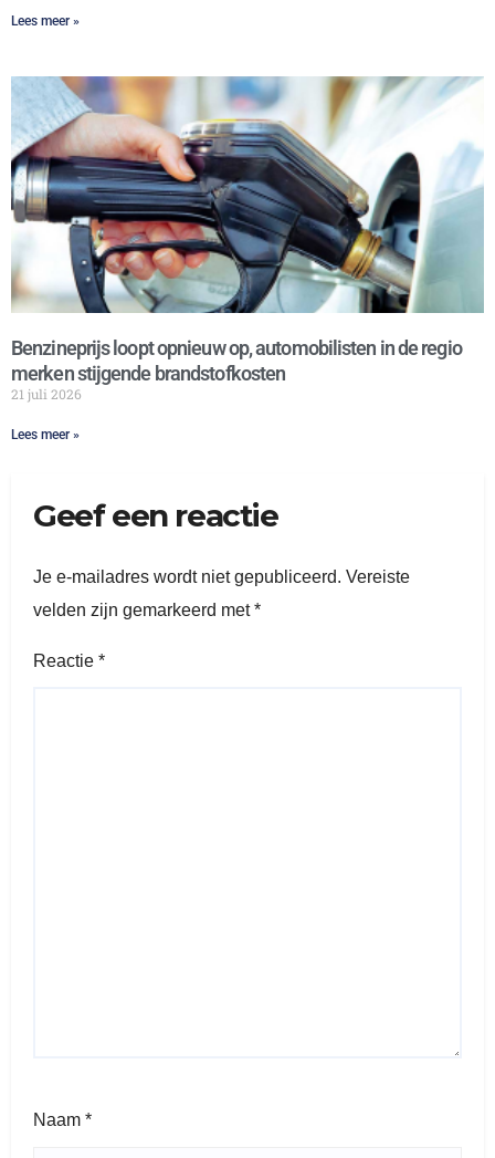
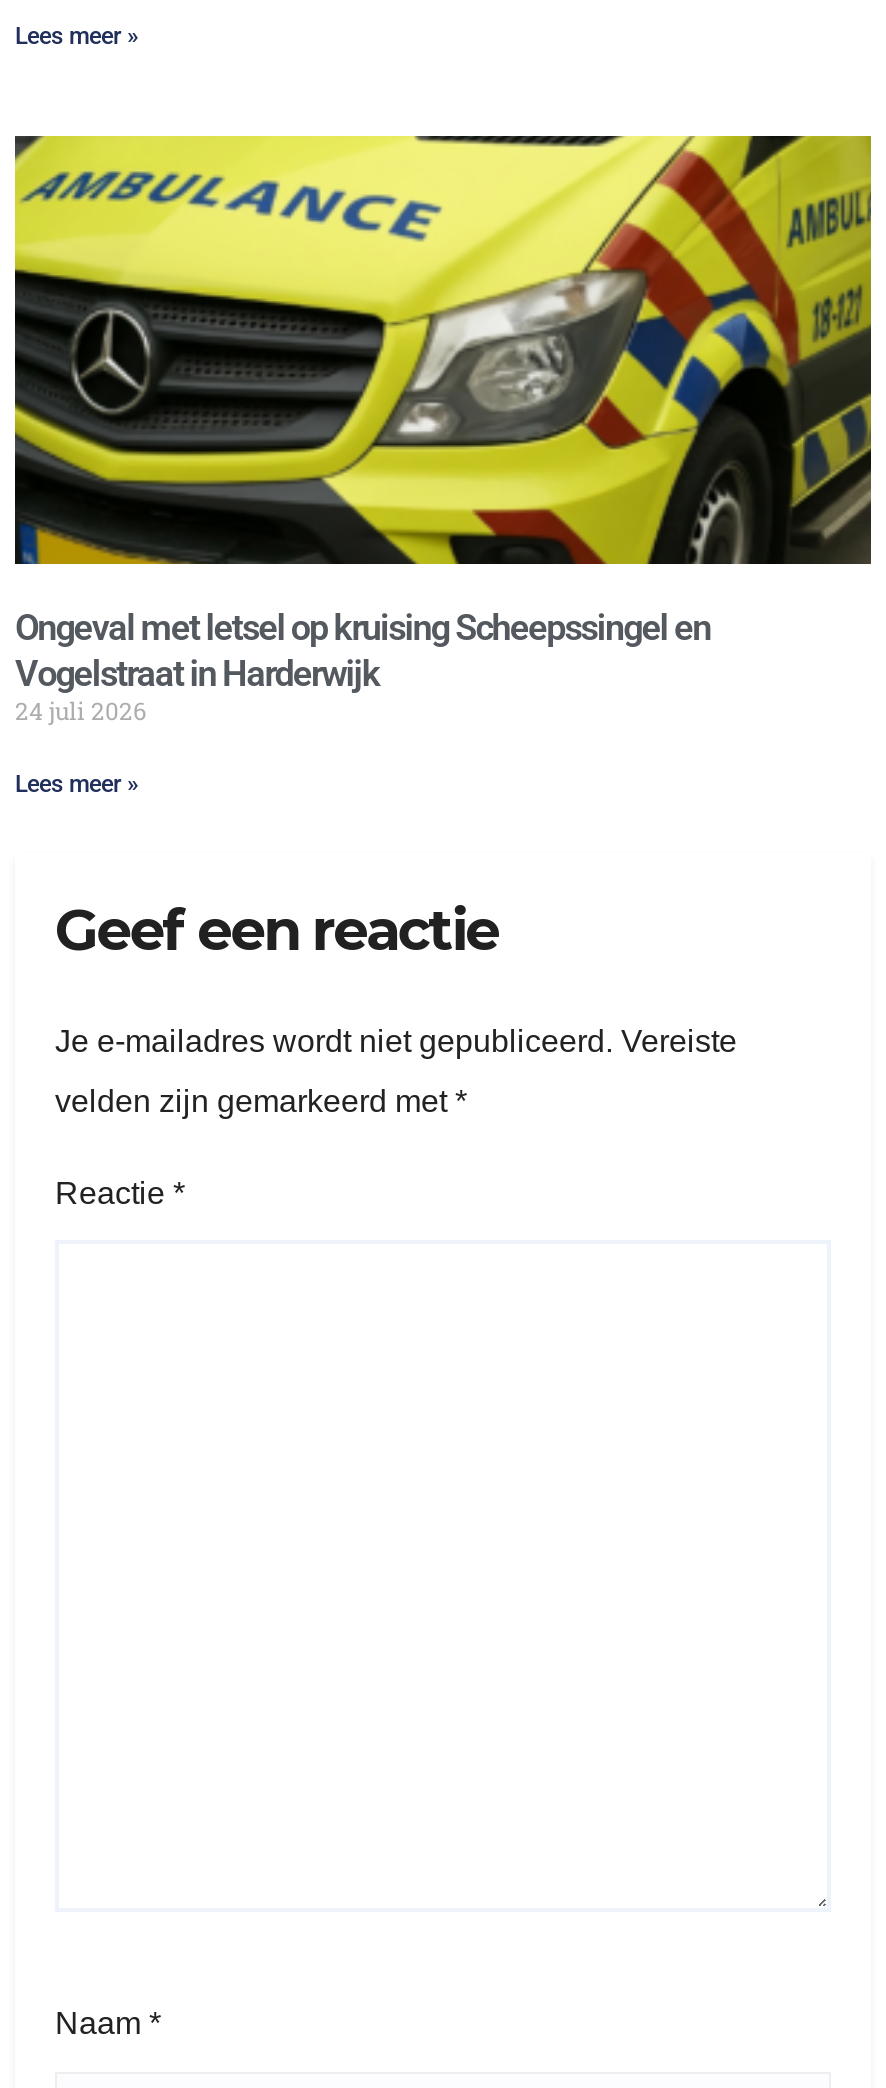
[10,75,484,403] [image] | Benzineprijs loopt opnieuw op, automobilisten in de regio | merken stijgende brandstofkosten | 21 juli 2026 -> [13,134,873,726] [image] | Ongeval met letsel op kruising Scheepssingel en | Vogelstraat in Harderwijk | 24 juli 2026

